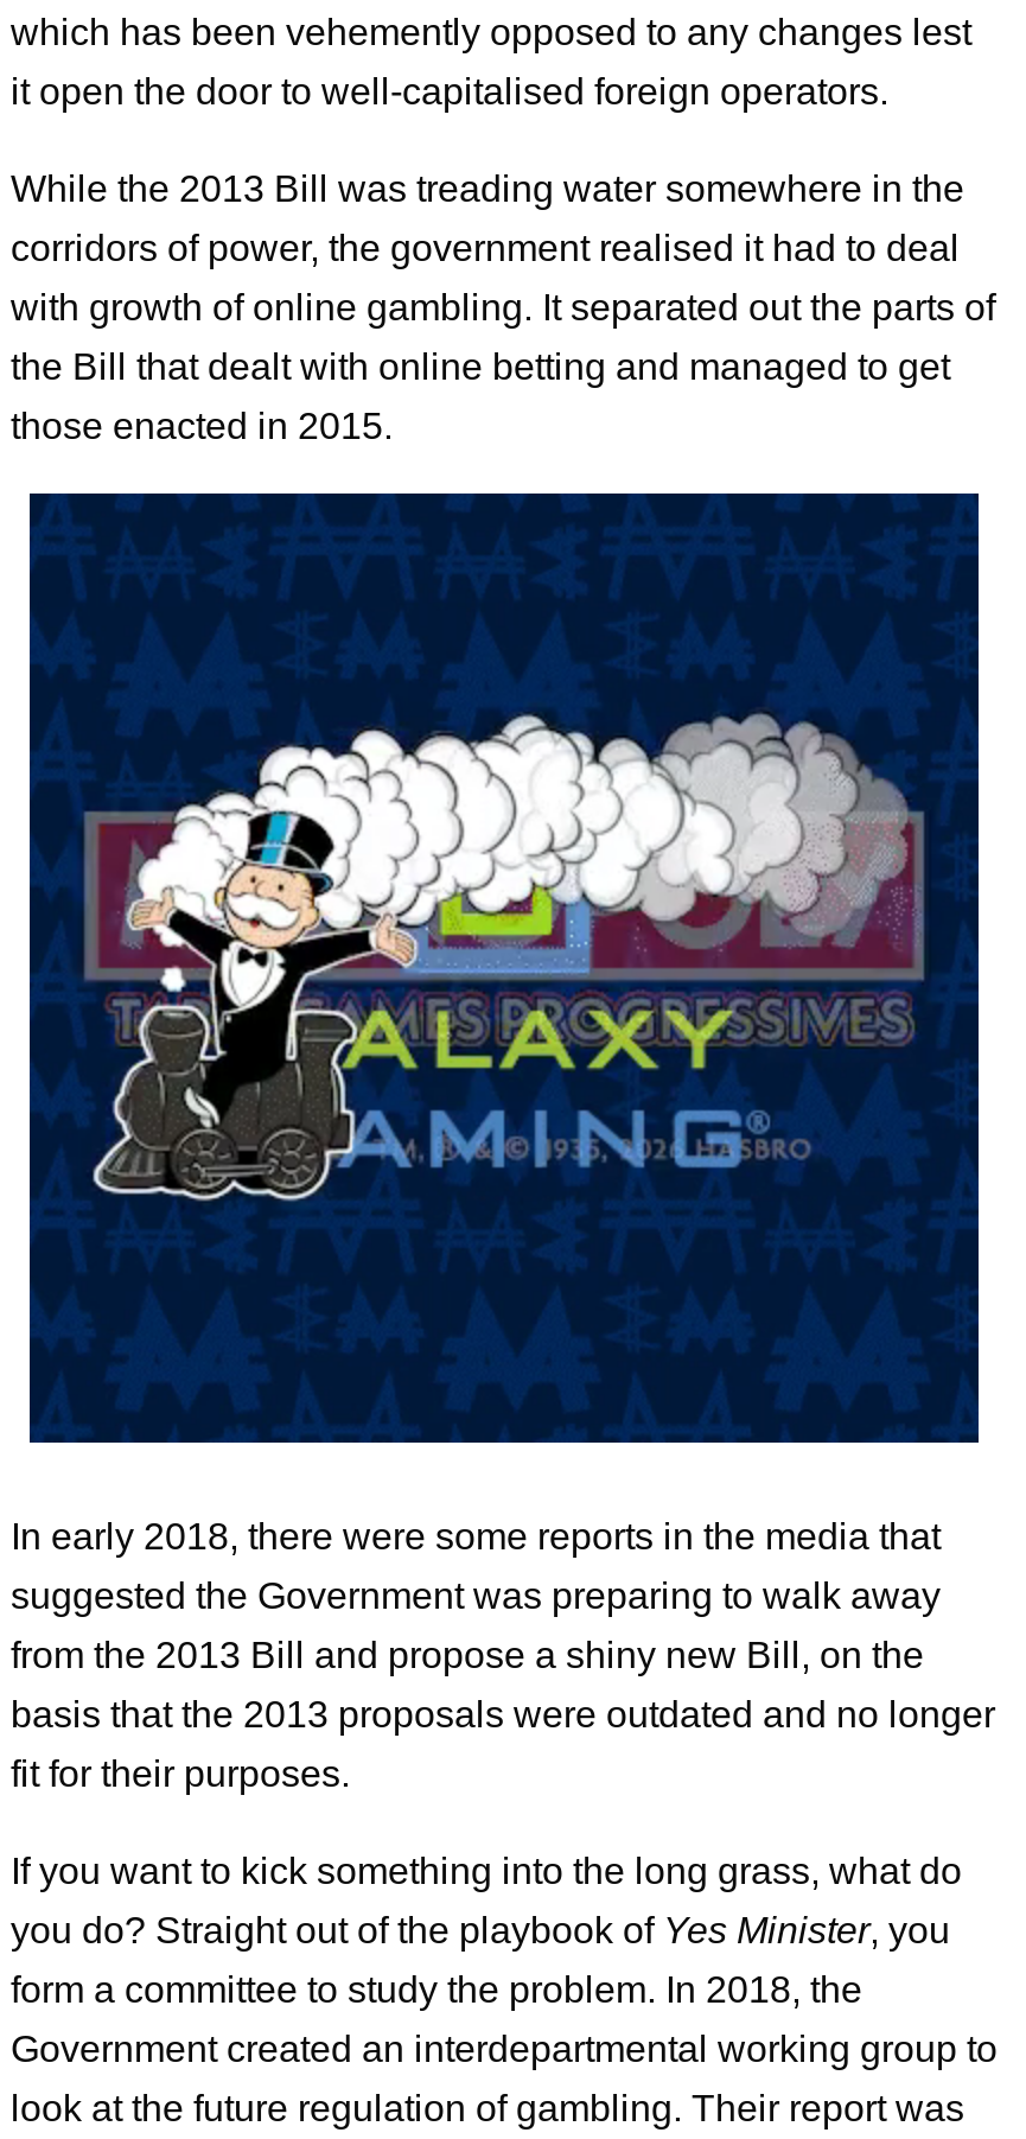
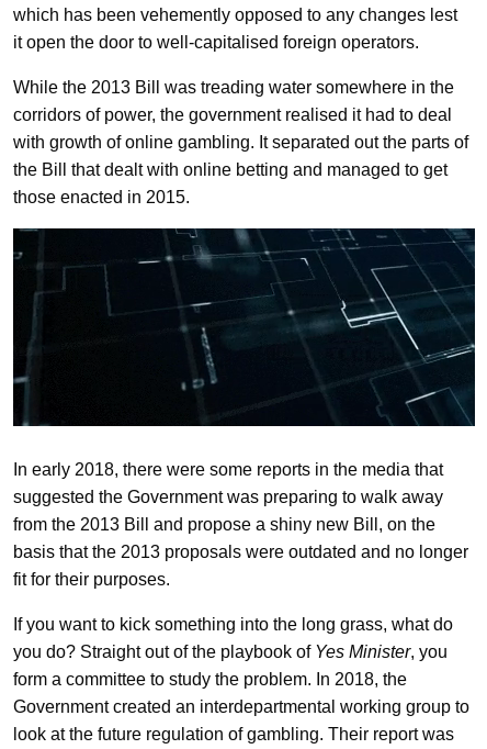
[27,494,981,1443] [image] -> [12,227,476,427] [image]

